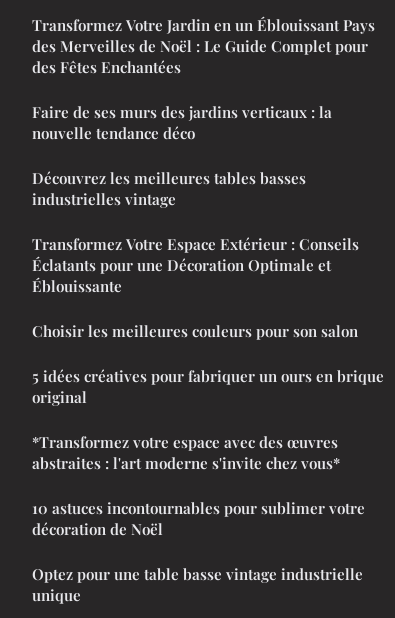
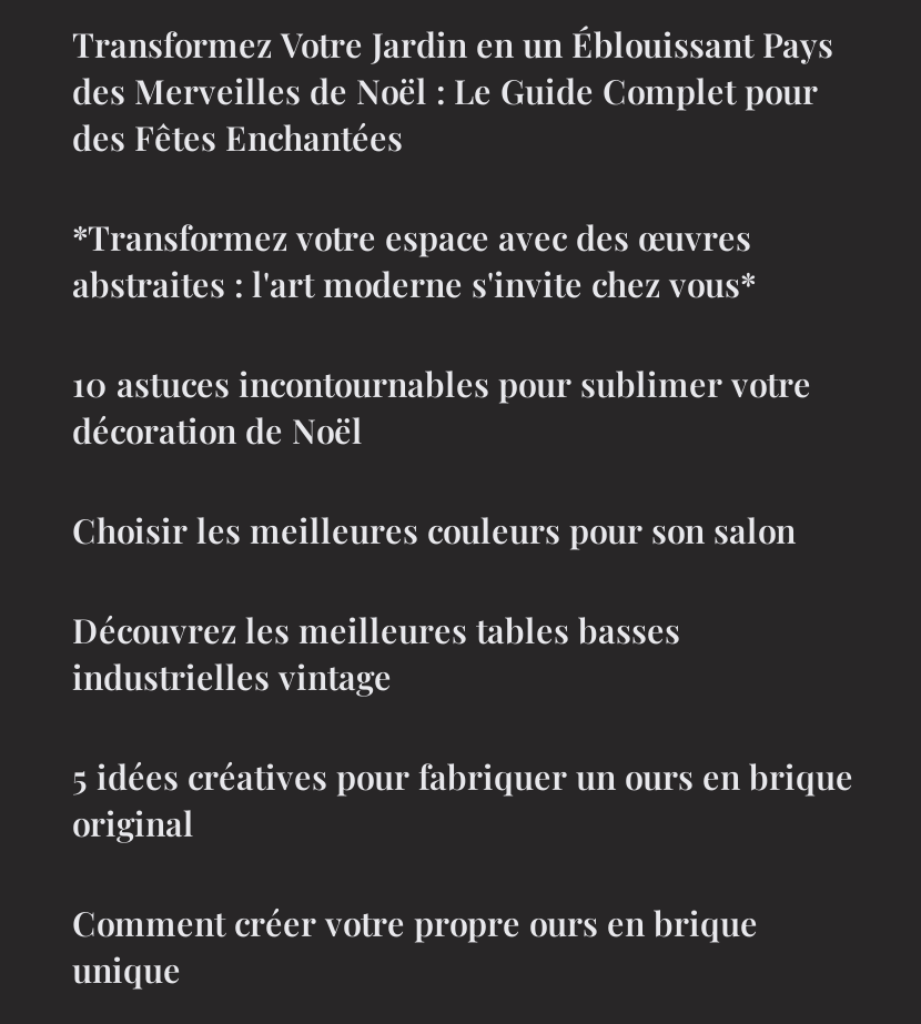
[32,102,359,296] Faire de ses murs des jardins verticaux : la | nouvelle tendance déco | Transformez Votre Espace Extérieur : Conseils | Éclatants pour une Décoration Optimale et | Éblouissante -> none
moved [32,168,306,209] -> [72,608,680,699]: Découvrez les meilleures tables basses | industrielles vintage
moved [32,321,384,407] -> [72,508,853,845]: Choisir les meilleures couleurs pour son salon | 5 idées créatives pour fabriquer un ours en brique | original
moved [32,432,365,539] -> [72,215,811,453]: *Transformez votre espace avec des œuvres | abstraites : l'art moderne s'invite chez vous* | 10 astuces incontournables pour sublimer votre | décoration de Noël
[32,564,363,584] Optez pour une table basse vintage industrielle -> [72,901,758,945] Comment créer votre propre ours en brique

